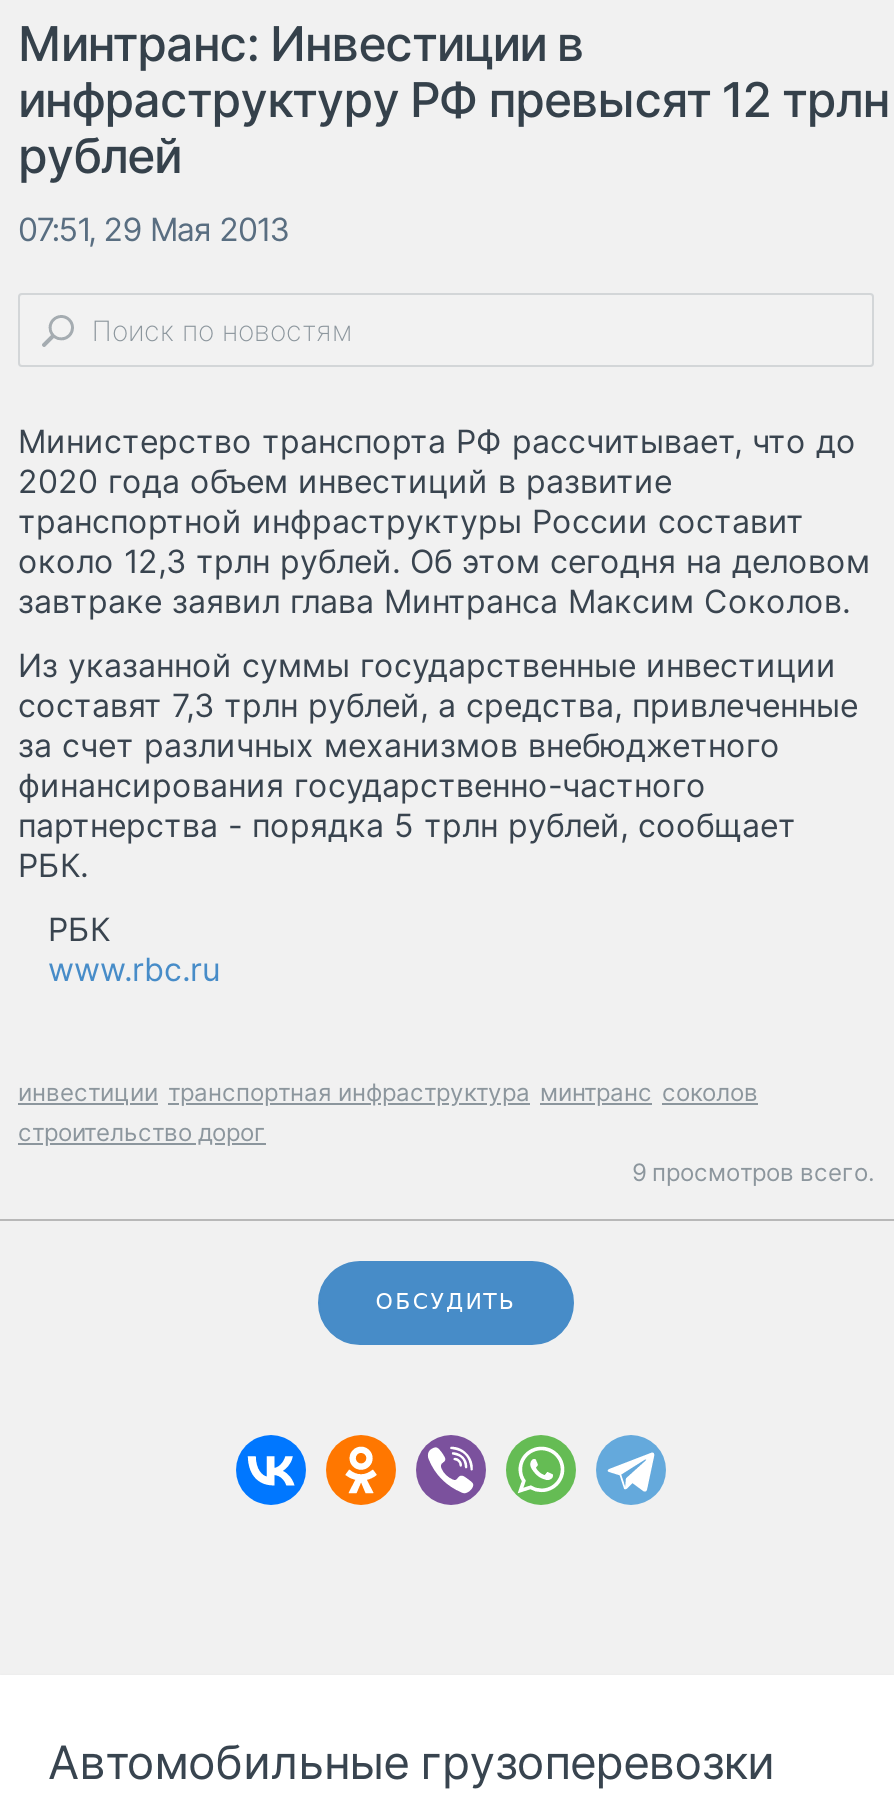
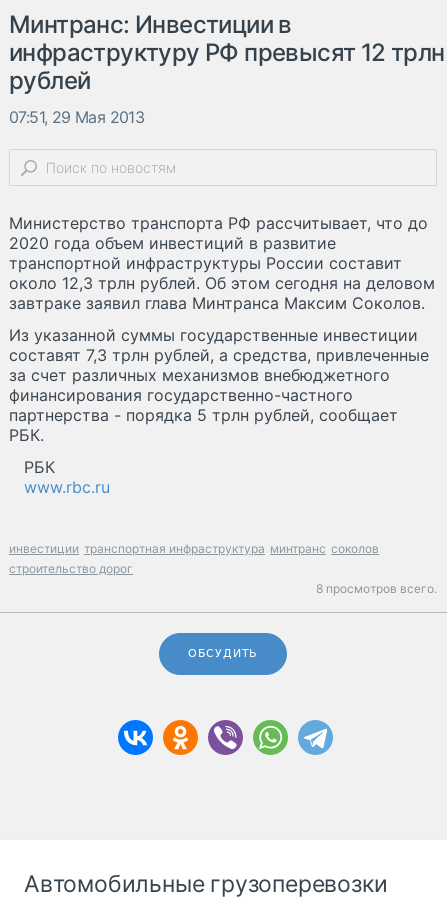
[632,1157,874,1187] 9 просмотров всего. -> [316,581,437,596] 8 просмотров всего.

